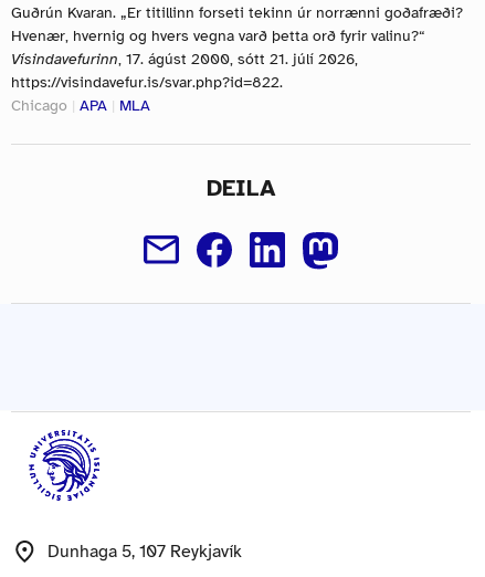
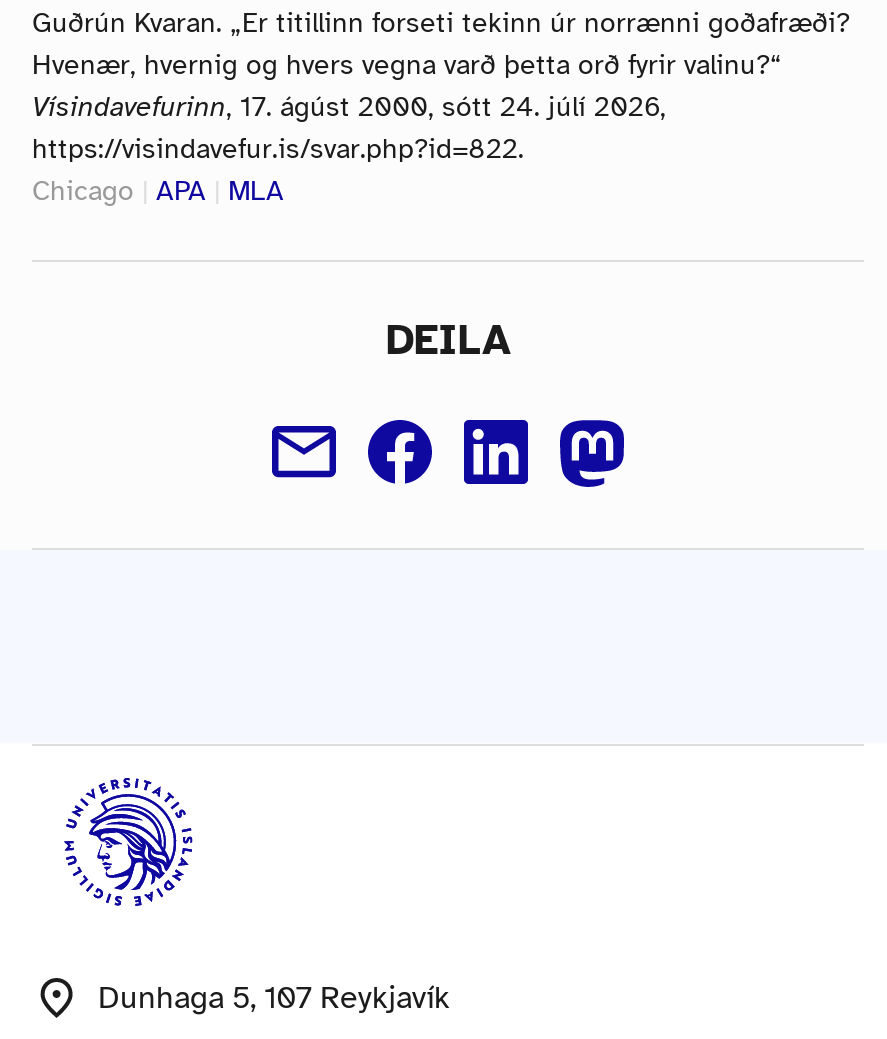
[11,50,358,69] Vísindavefurinn, 17. ágúst 2000, sótt 21. júlí 2026, -> [32,91,666,125] Vísindavefurinn, 17. ágúst 2000, sótt 24. júlí 2026,

